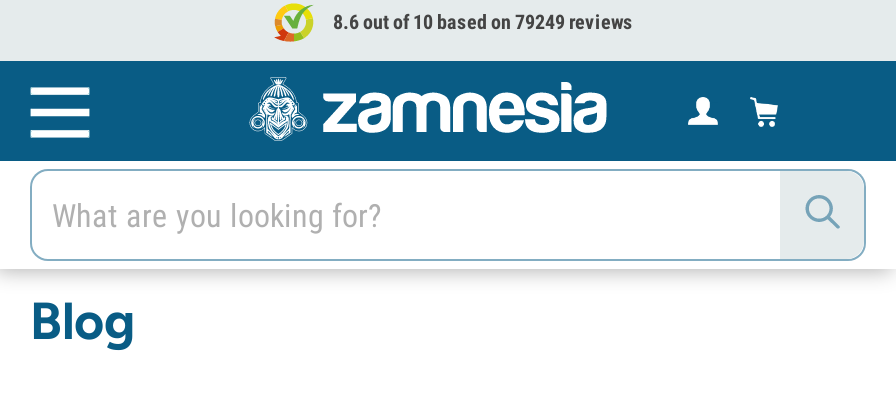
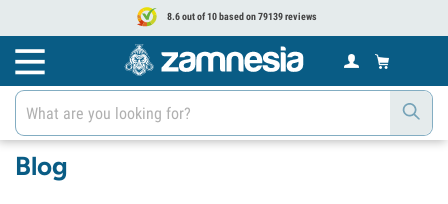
[329,11,633,33] 8.6 out of 10 based on 79249 reviews -> [164,11,316,22] 8.6 out of 10 based on 79139 reviews

